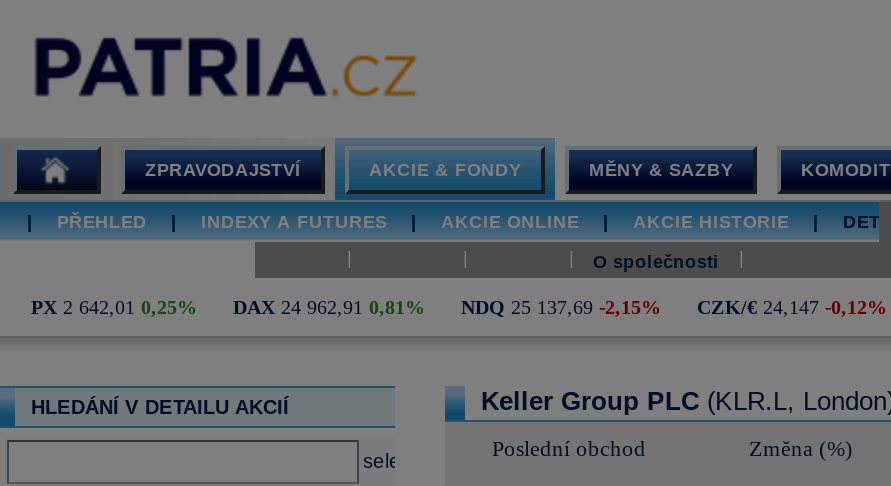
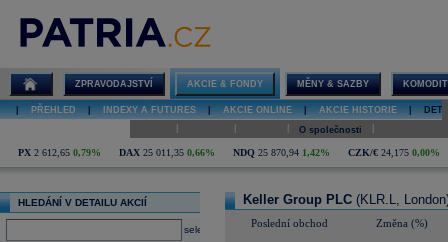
[31,296,197,318] PX 2 642,01 0,25% -> [18,147,101,158] PX 2 612,65 0,79%
[233,296,425,318] DAX 24 962,91 0,81% -> [119,147,215,158] DAX 25 011,35 0,66%
[461,296,661,318] NDQ 25 137,69 -2,15% -> [233,147,330,158] NDQ 25 870,94 1,42%
[697,296,887,318] CZK/€ 24,147 -0,12% -> [348,147,440,158] CZK/€ 24,175 0,00%

